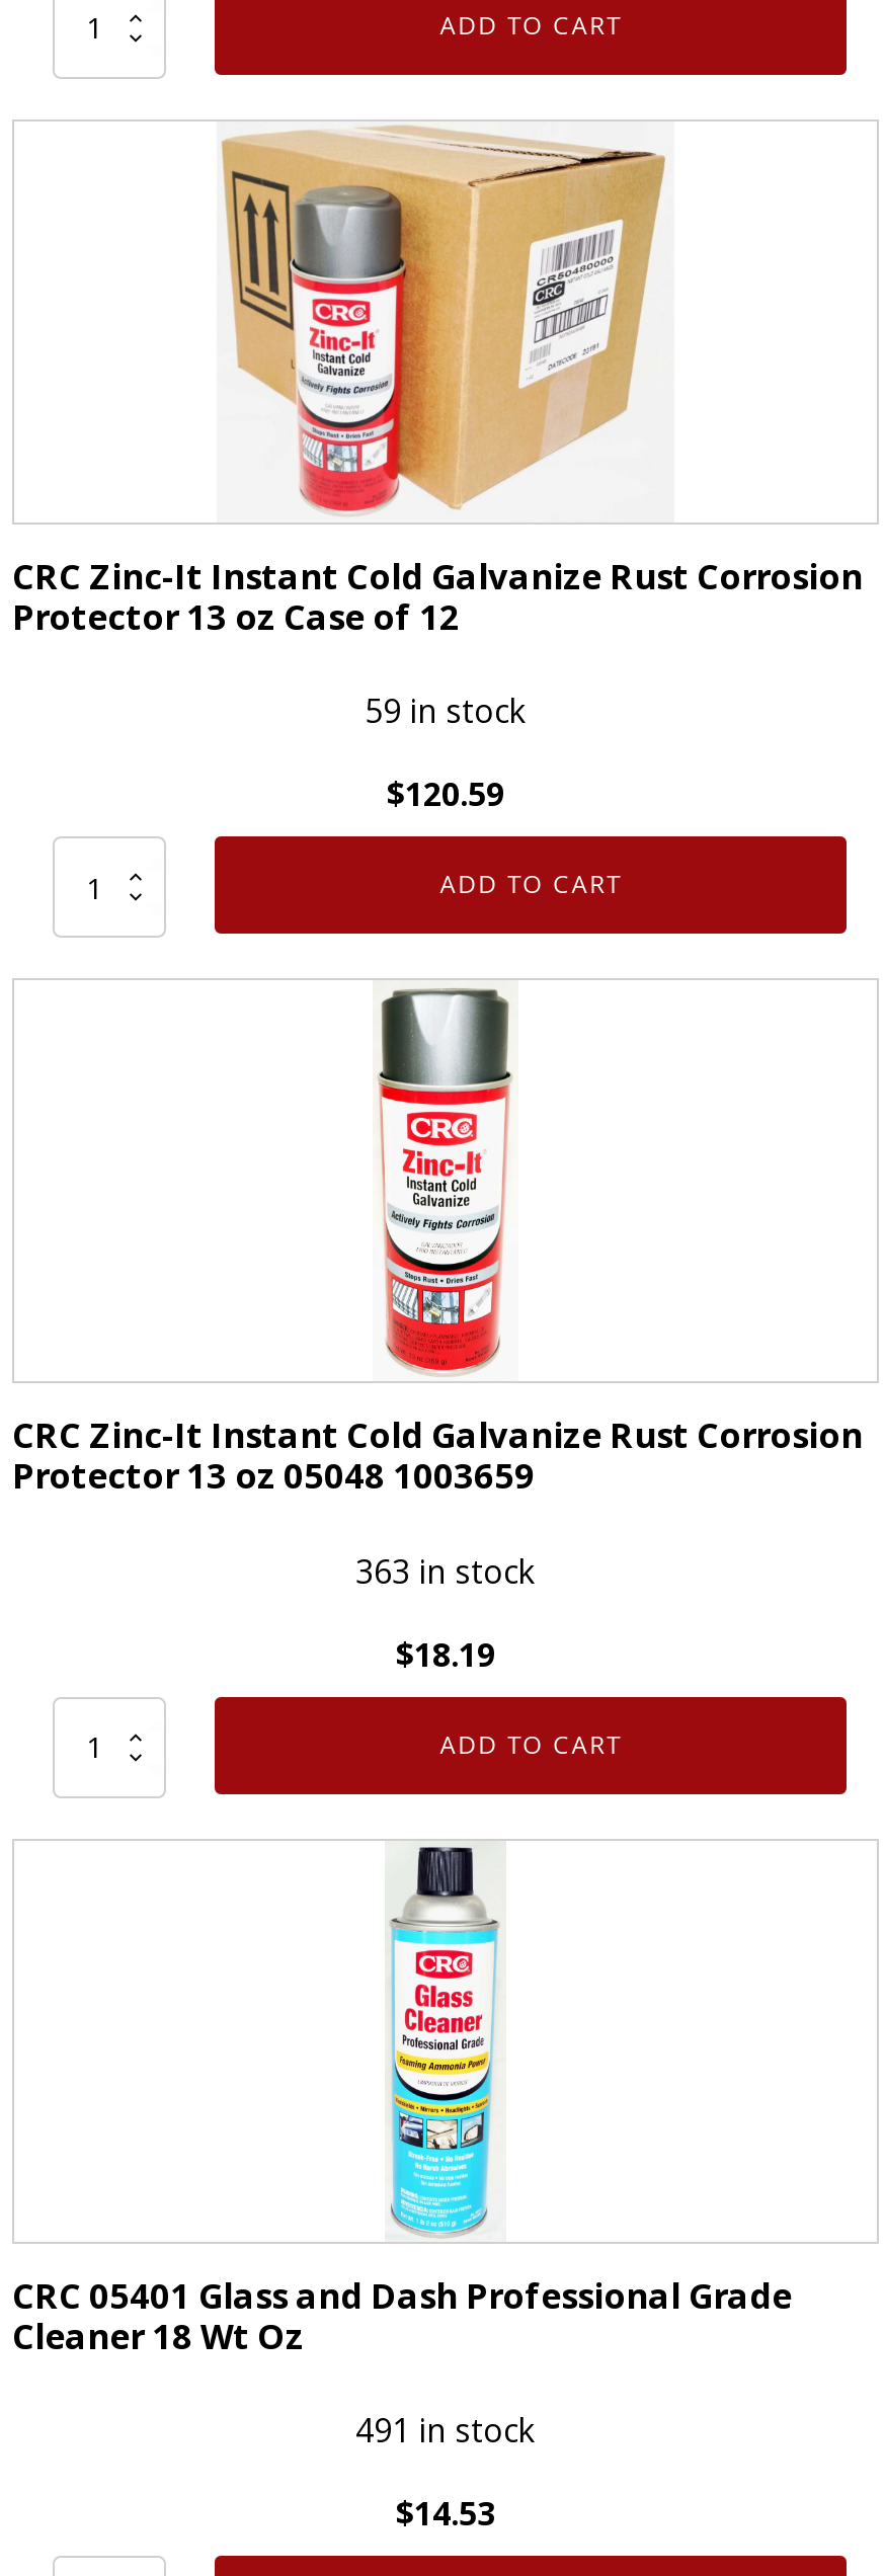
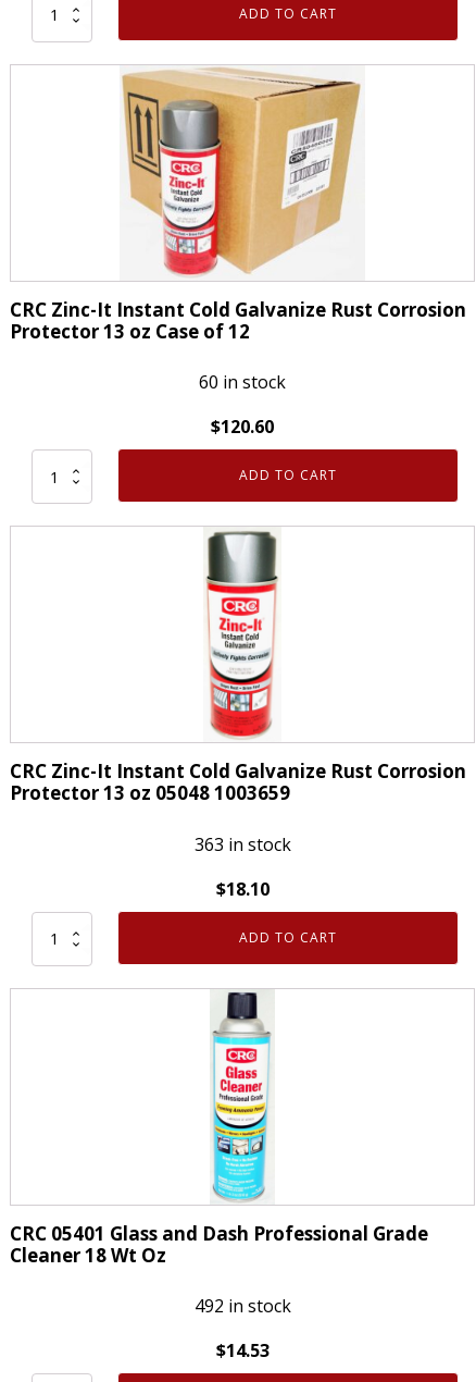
[365,689,527,734] 59 in stock -> [199,370,286,394] 60 in stock
[387,772,504,817] $120.59 -> [211,415,274,439] $120.60
[396,1632,495,1676] $18.19 -> [216,877,269,901] $18.10
[355,2408,536,2453] 491 in stock -> [194,1294,291,1318] 492 in stock

